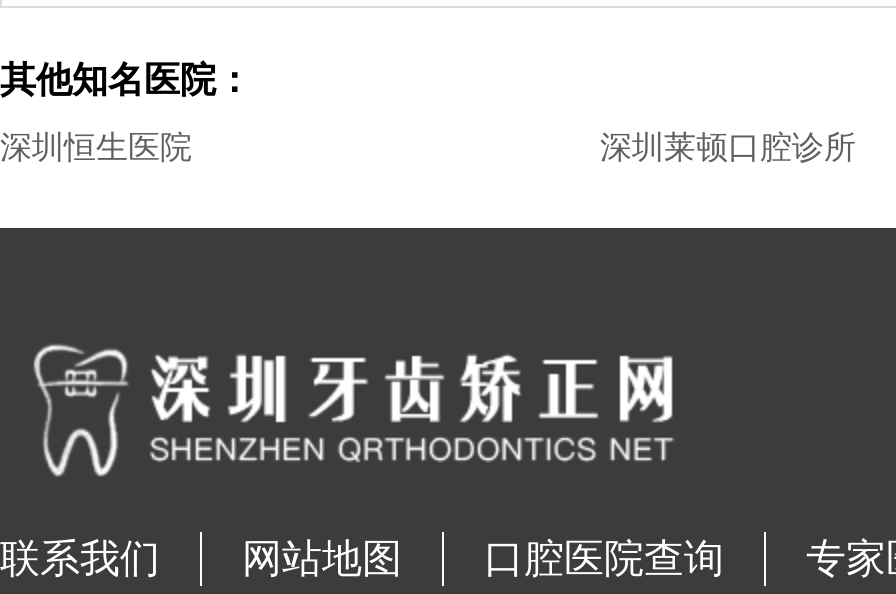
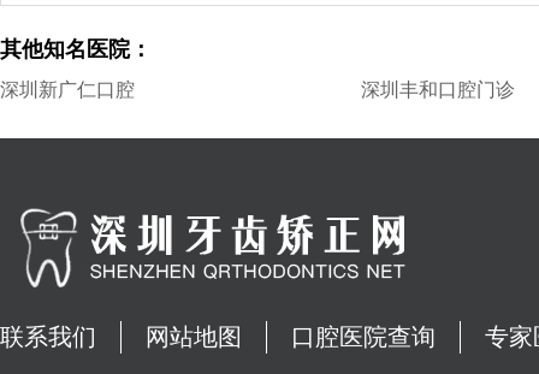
[0,130,856,164] 深圳恒生医院 | 深圳莱顿口腔诊所 -> [0,79,515,100] 深圳新广仁口腔 | 深圳丰和口腔门诊

